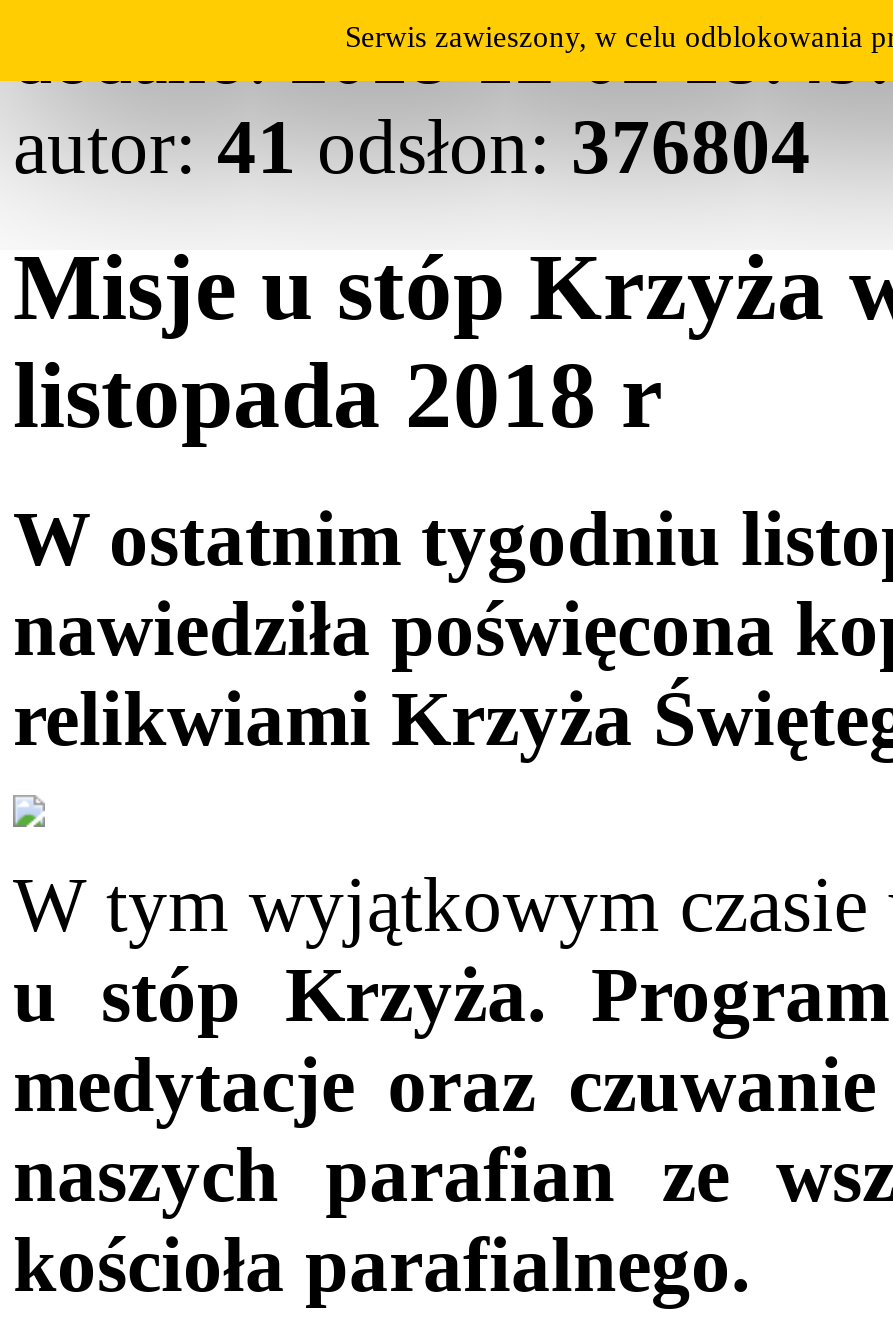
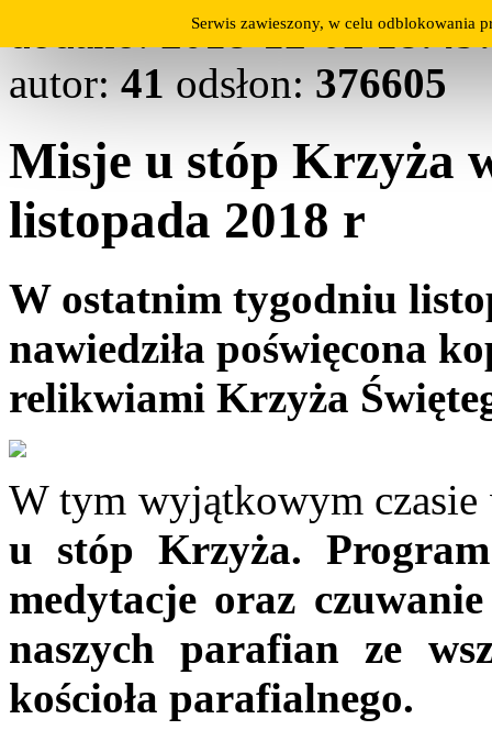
[13,103,811,189] autor: 41 odsłon: 376804 -> [9,59,447,107] autor: 41 odsłon: 376605

